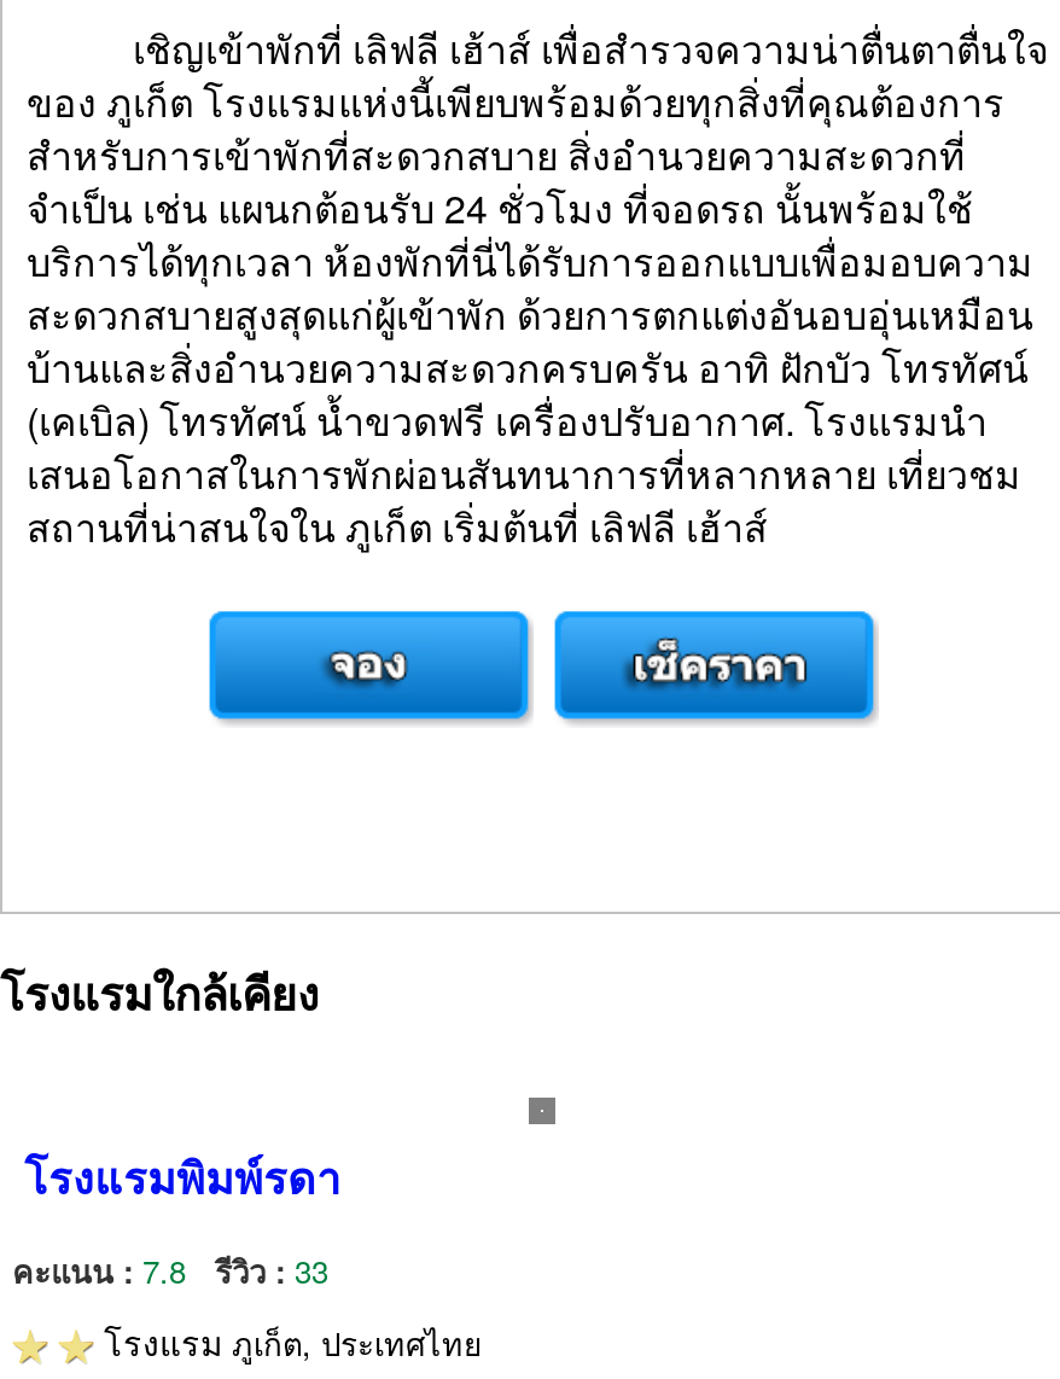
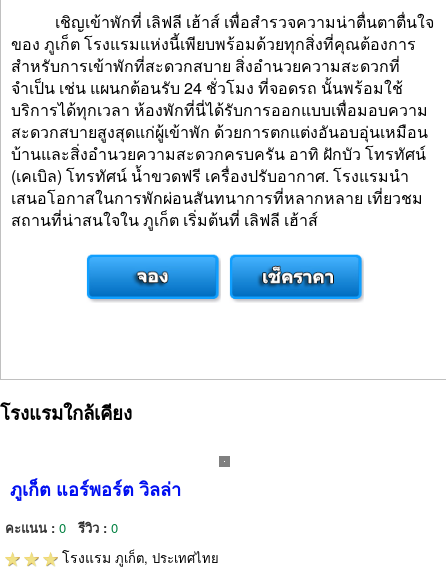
[24,1146,340,1209] โรงแรมพิมพ์รดา -> [10,476,181,502] ภูเก็ต แอร์พอร์ต วิลล่า
[12,1247,328,1293] คะแนน : 7.8 | รีวิว : 33 -> [5,518,118,537] คะแนน : 0 | รีวิว : 0

